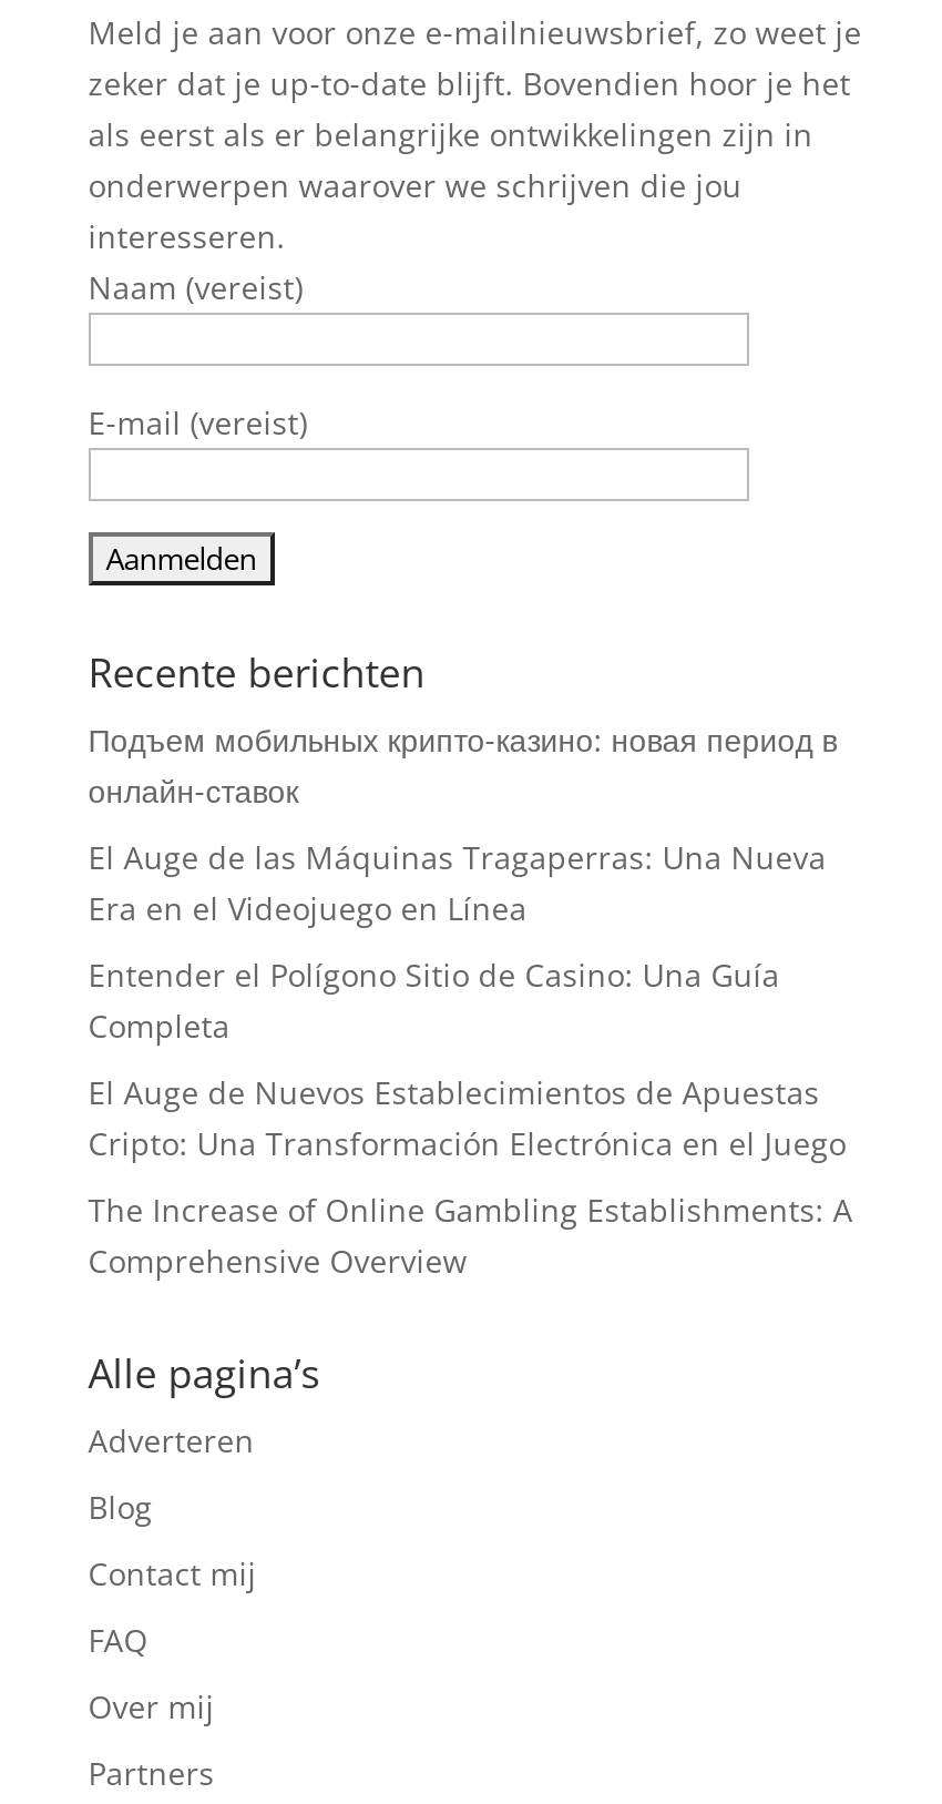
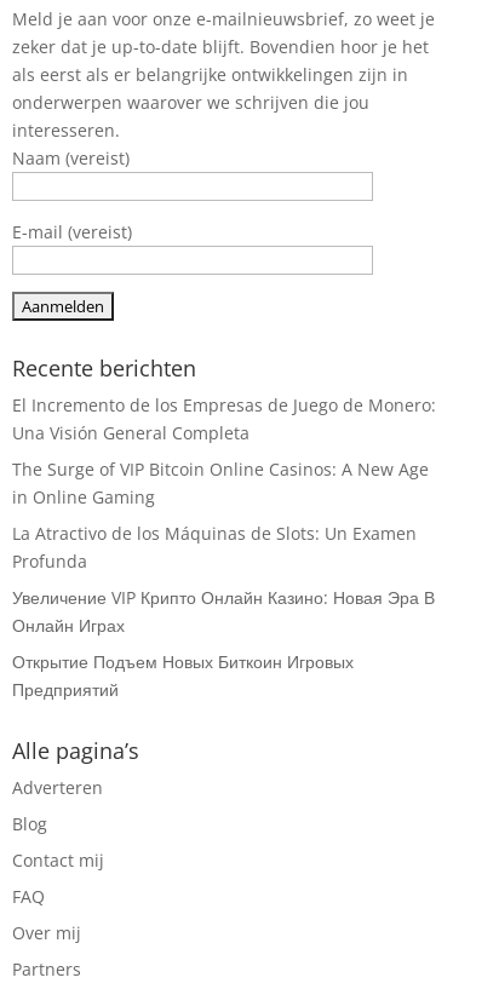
[88,718,837,812] Подъем мобильных крипто-казино: новая период в | онлайн-ставок -> [12,393,436,444] El Incremento de los Empresas de Juego de Monero: | Una Visión General Completa
[88,836,826,929] El Auge de las Máquinas Tragaperras: Una Nueva | Era en el Videojuego en Línea -> [12,458,429,508] The Surge of VIP Bitcoin Online Casinos: A New Age | in Online Gaming
[88,954,780,1047] Entender el Polígono Sitio de Casino: Una Guía | Completa -> [12,522,416,573] La Atractivo de los Máquinas de Slots: Un Examen | Profunda
[88,1071,846,1164] El Auge de Nuevos Establecimientos de Apuestas | Cripto: Una Transformación Electrónica en el Juego -> [12,586,435,637] Увеличение VIP Крипто Онлайн Казино: Новая Эра В | Онлайн Играх
[88,1189,853,1282] The Increase of Online Gambling Establishments: A | Comprehensive Overview -> [12,650,353,701] Открытие Подъем Новых Биткоин Игровых | Предприятий

